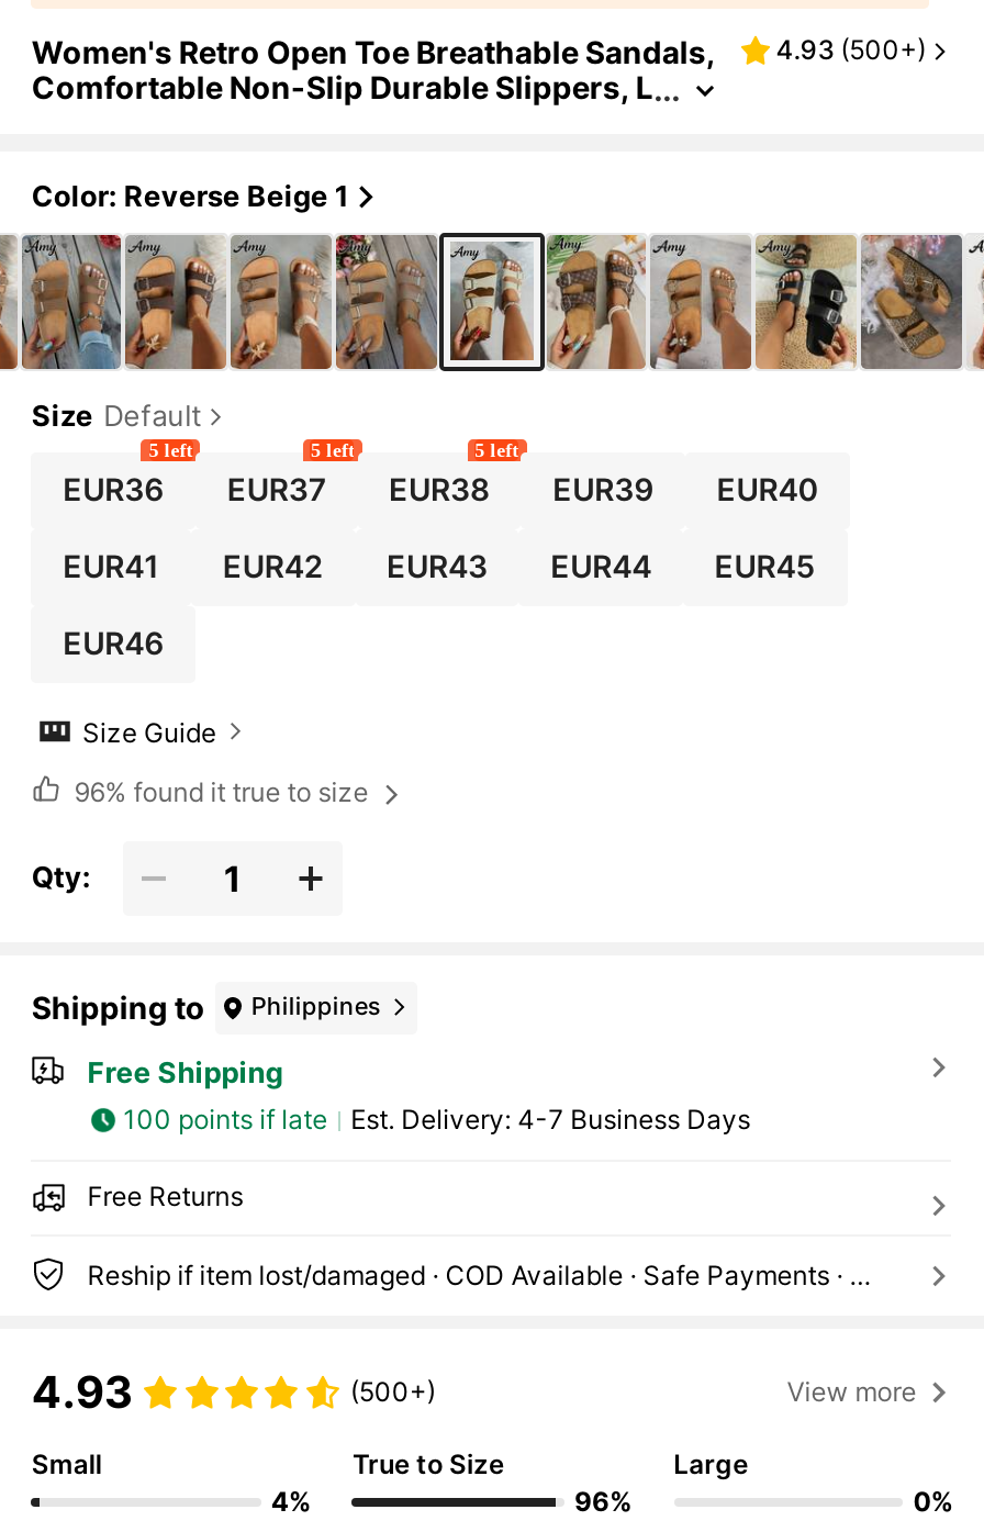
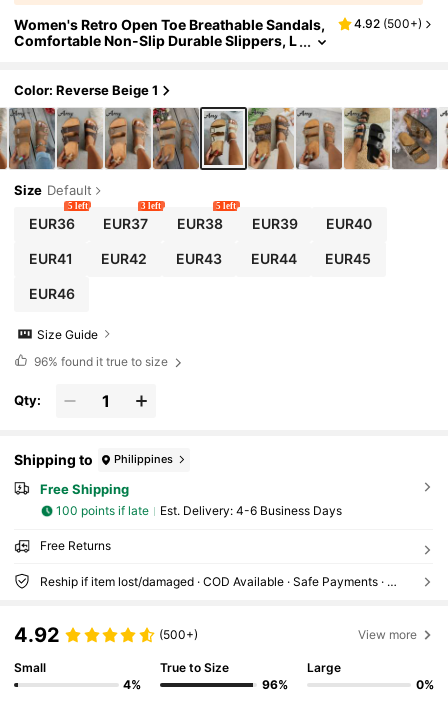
[31,33,926,70] Women's Retro Open Toe Breathable Sandals, 4.93 (500+) -> [14,16,422,33] Women's Retro Open Toe Breathable Sandals, 4.92 (500+)
[311,438,355,460] 5 left -> [141,201,161,211] 3 left
[351,1103,750,1136] Est. Delivery: 4-7 Business Days -> [160,503,342,518] Est. Delivery: 4-6 Business Days
[31,1367,132,1420] 4.93 -> [14,623,60,647] 4.92

